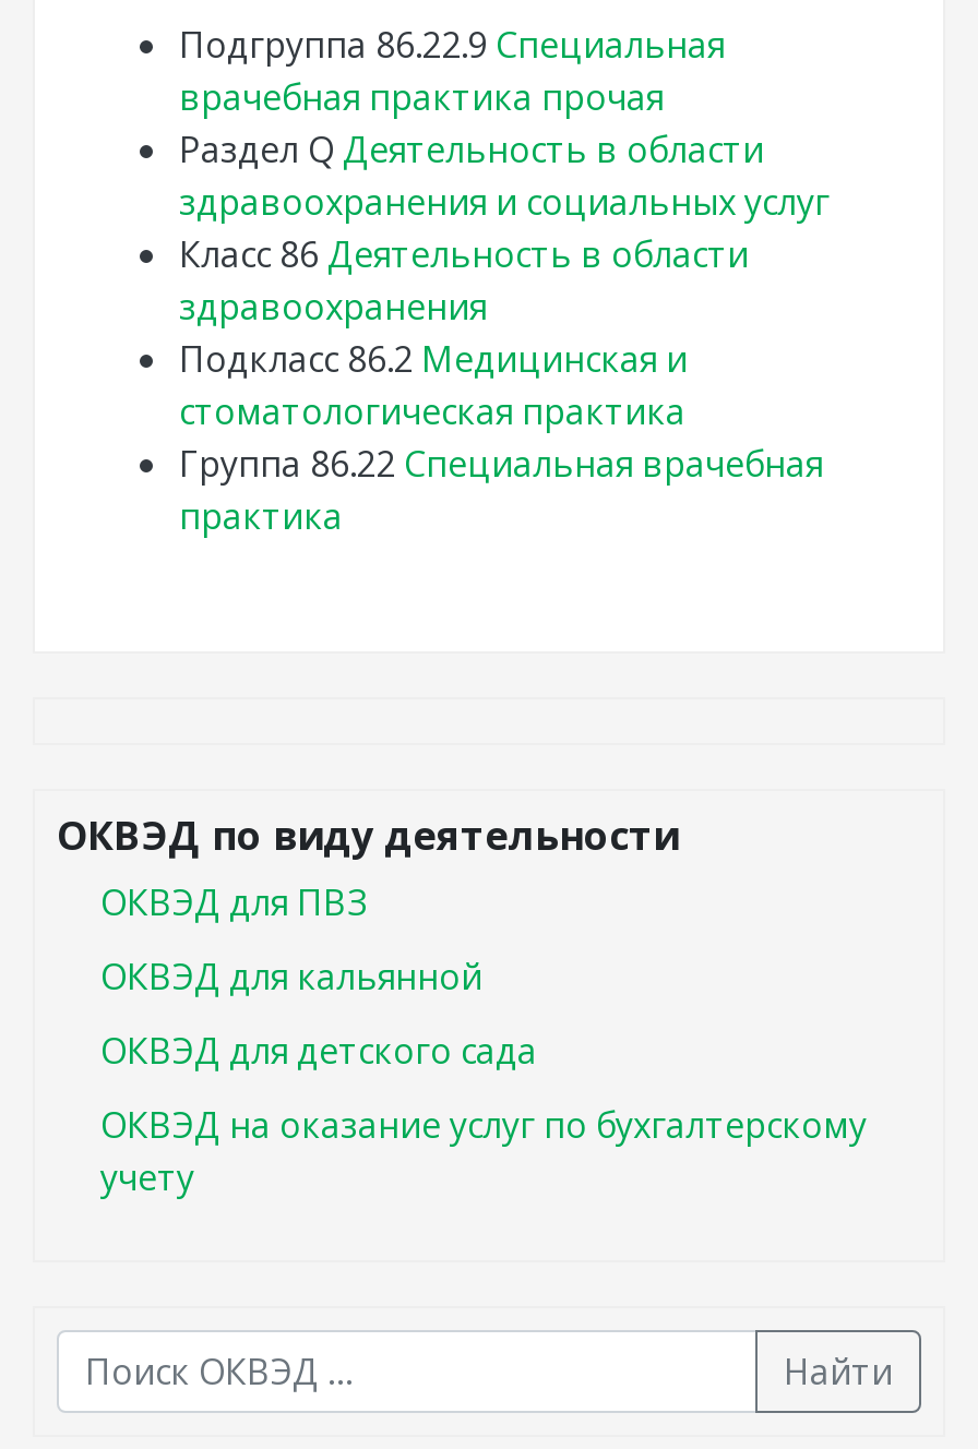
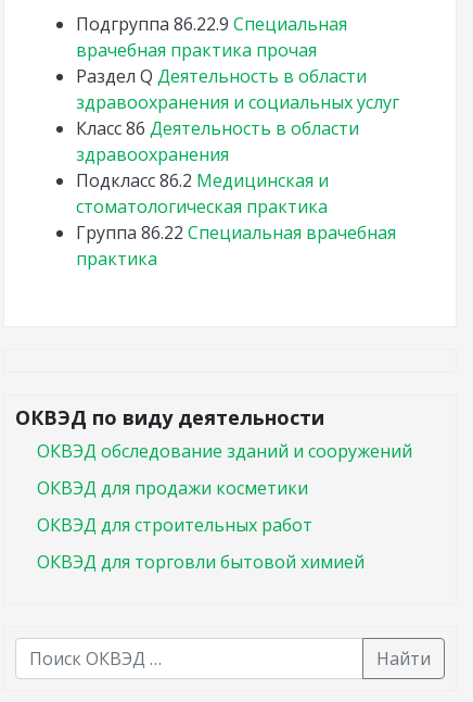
[100,878,367,926] ОКВЭД для ПВЗ -> [37,439,412,463] ОКВЭД обследование зданий и сооружений
[100,953,482,1001] ОКВЭД для кальянной -> [37,476,308,500] ОКВЭД для продажи косметики
[100,1027,537,1075] ОКВЭД для детского сада -> [37,513,312,537] ОКВЭД для строительных работ
[100,1101,867,1201] ОКВЭД на оказание услуг по бухгалтерскому | учету -> [37,550,365,574] ОКВЭД для торговли бытовой химией

